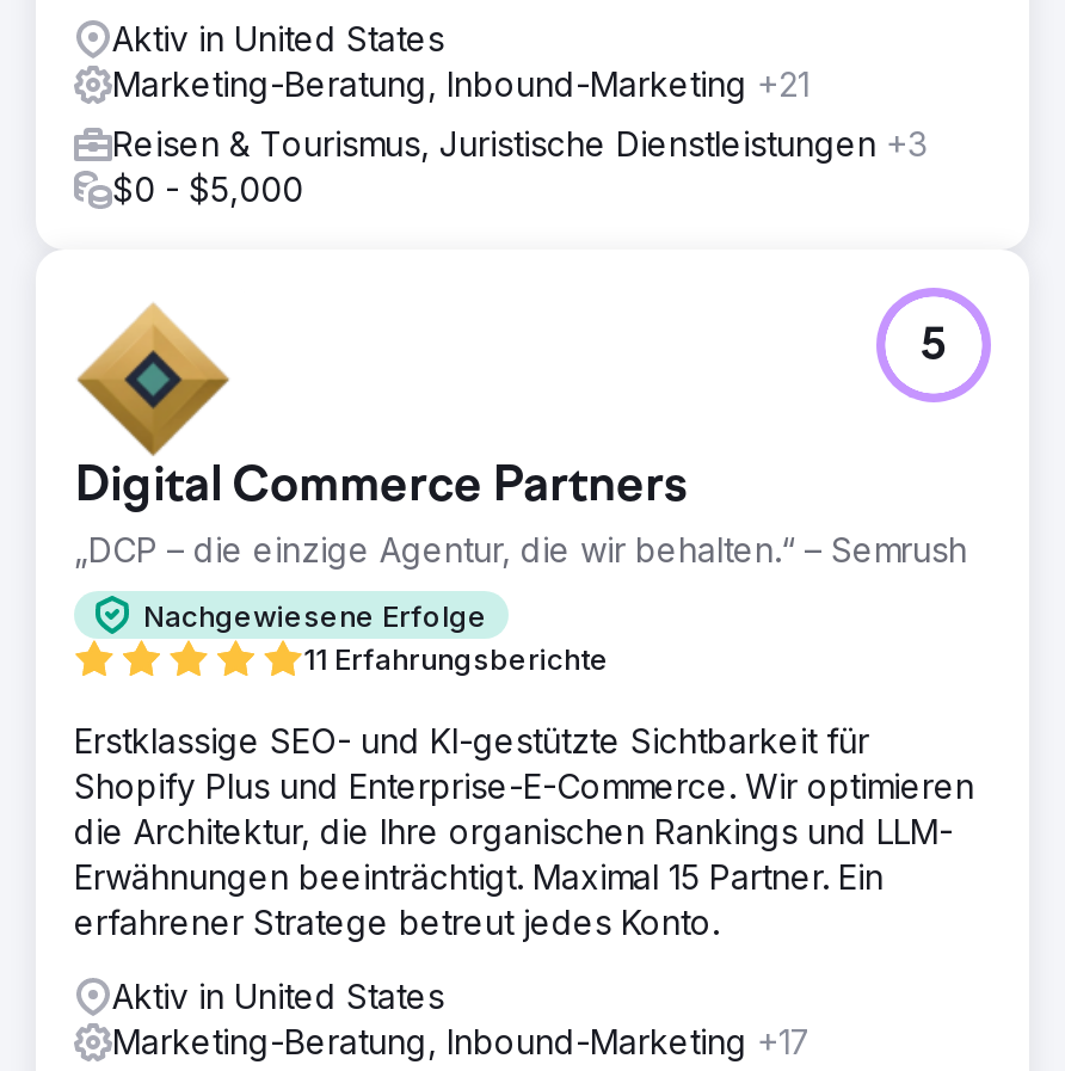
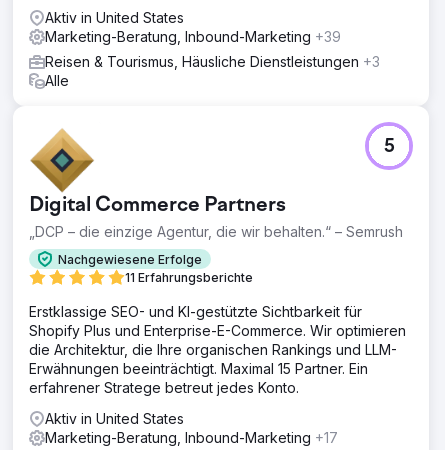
[112,63,809,104] Marketing-Beratung, Inbound-Marketing +21 -> [45,28,341,45] Marketing-Beratung, Inbound-Marketing +39
[112,123,927,209] Reisen & Tourismus, Juristische Dienstleistungen +3 | $0 - $5,000 -> [45,53,380,89] Reisen & Tourismus, Häusliche Dienstleistungen +3 | Alle

